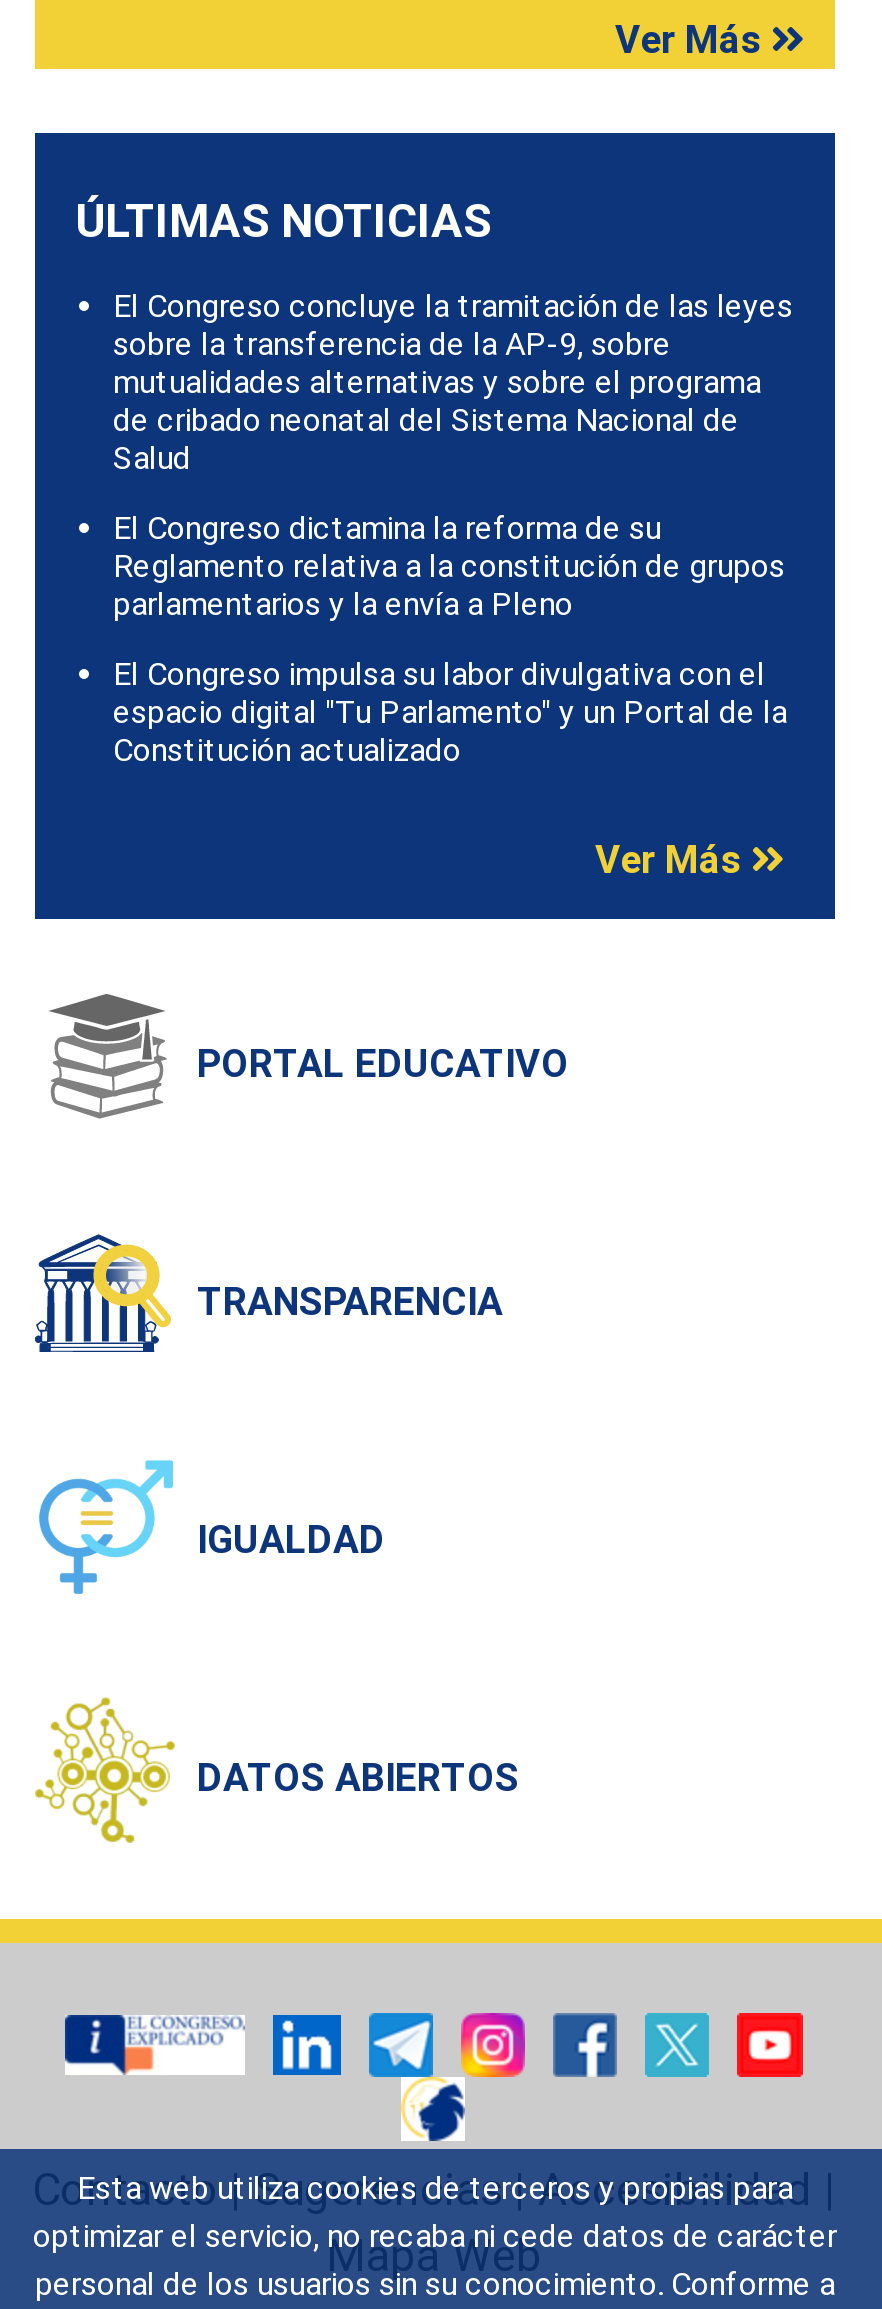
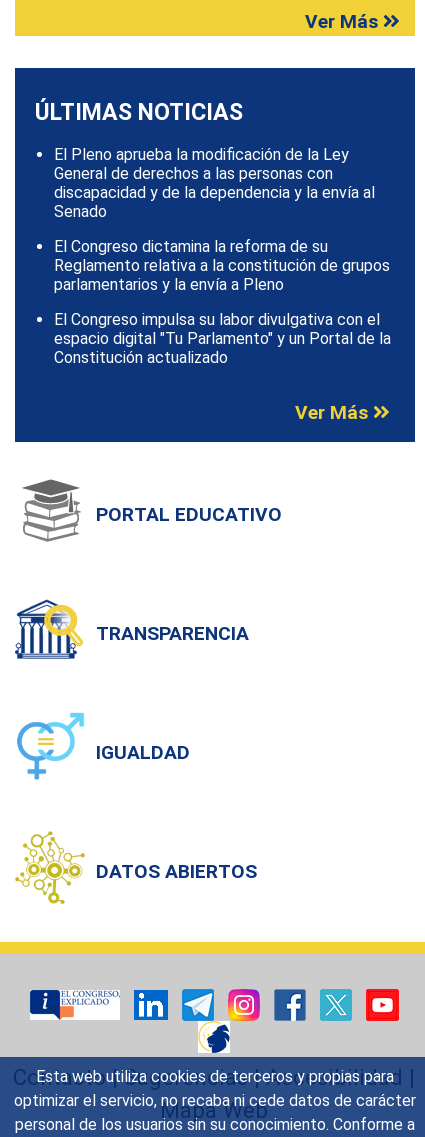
[113,287,793,477] El Congreso concluye la tramitación de las leyes | sobre la transferencia de la AP-9, sobre | mutualidades alternativas y sobre el programa | de cribado neonatal del Sistema Nacional de | Salud -> [54,145,375,221] El Pleno aprueba la modificación de la Ley | General de derechos a las personas con | discapacidad y de la dependencia y la envía al | Senado

